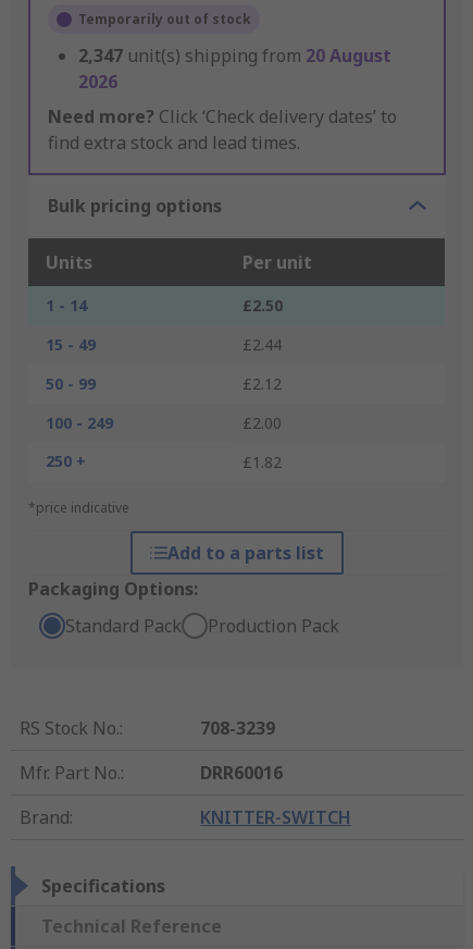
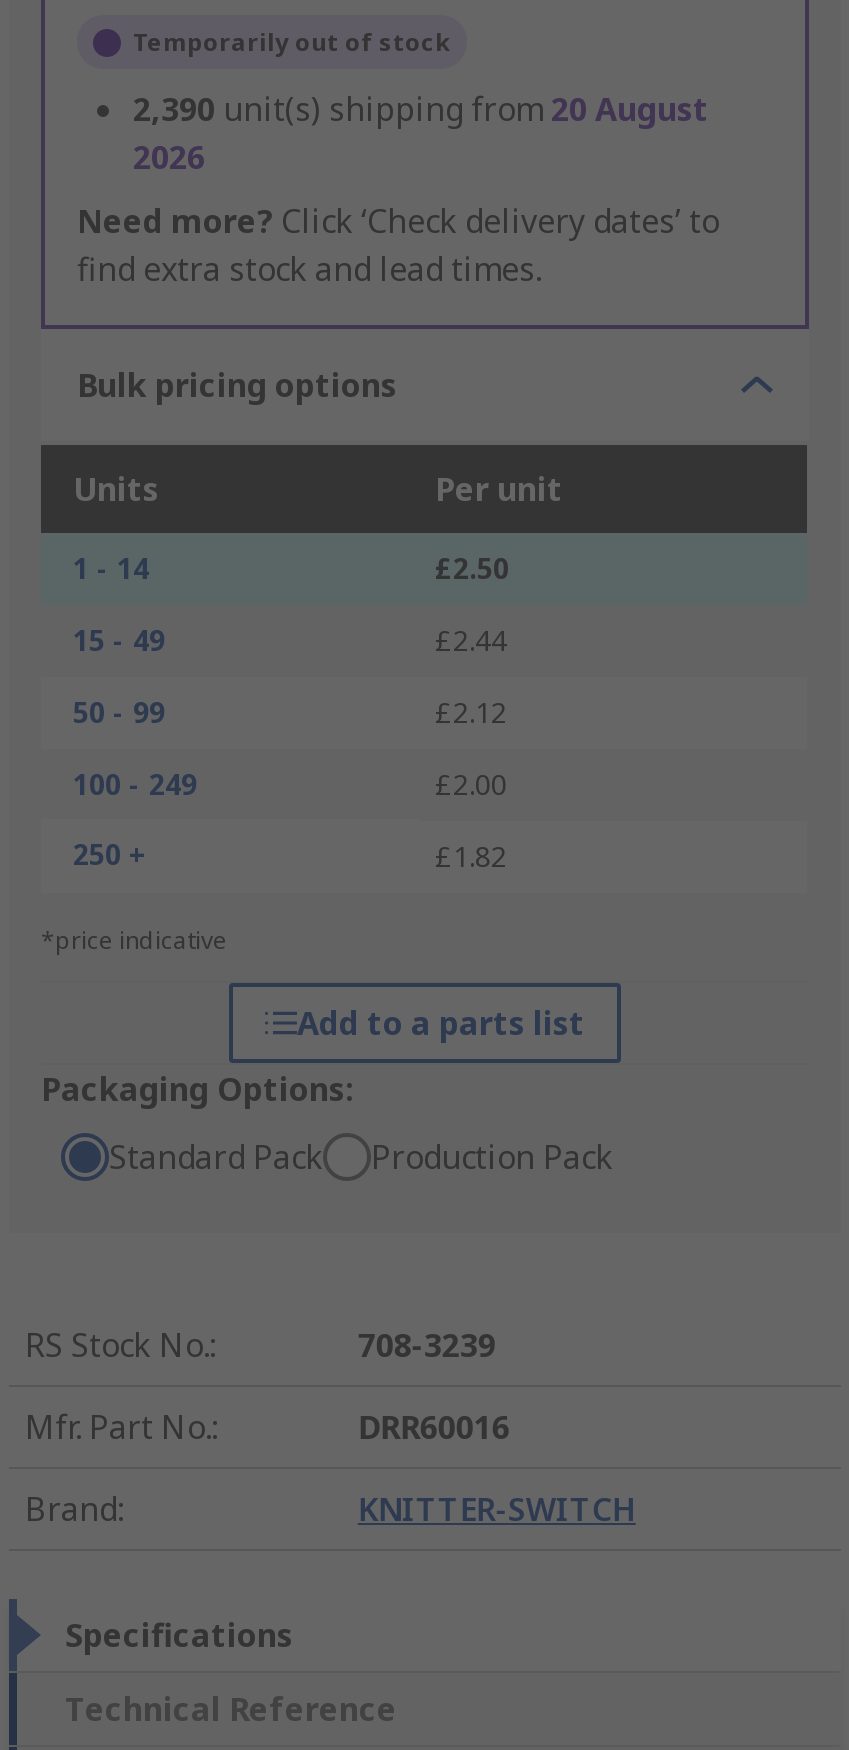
[78,44,391,68] 2,347 unit(s) shipping from 20 August -> [133,88,709,132] 2,390 unit(s) shipping from 20 August

